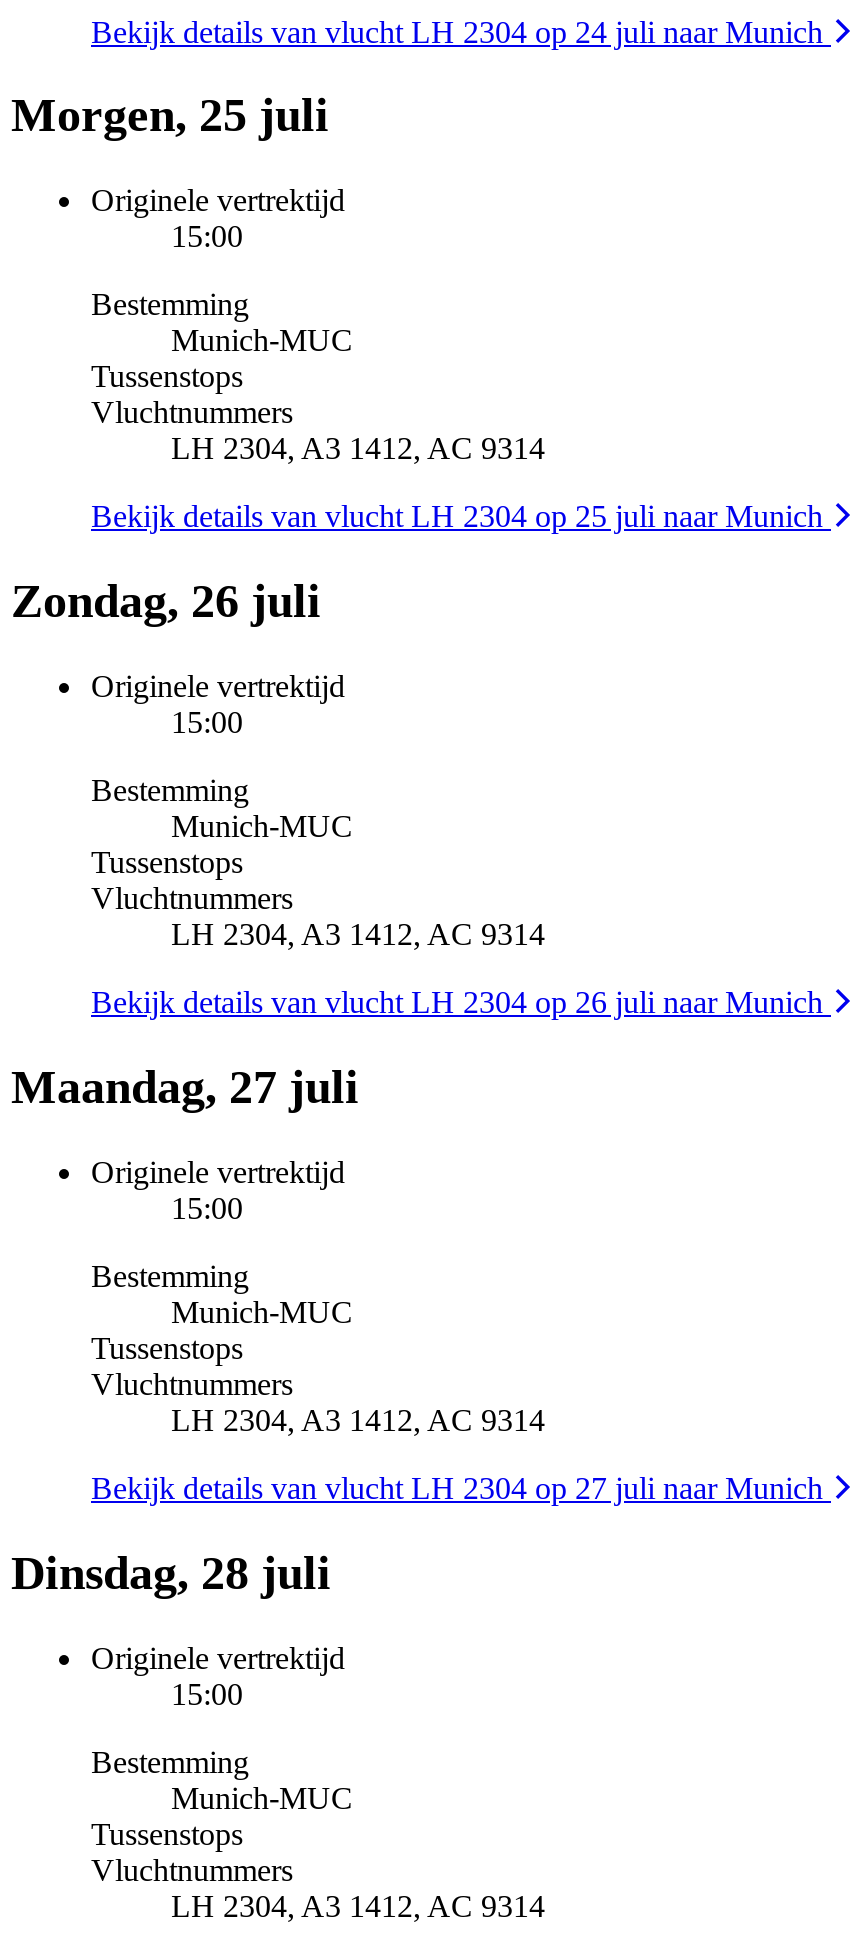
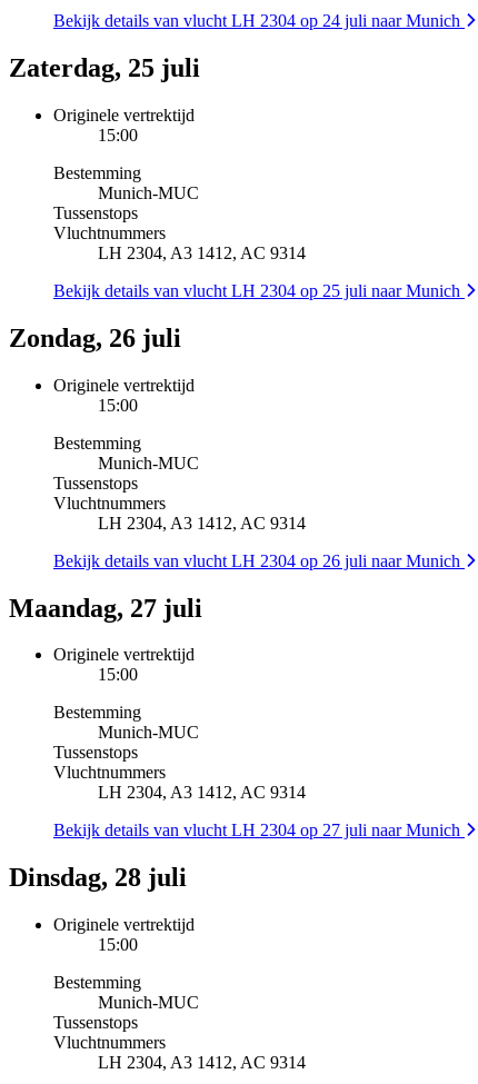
[11,90,329,142] Morgen, 25 juli -> [9,53,200,82] Zaterdag, 25 juli

